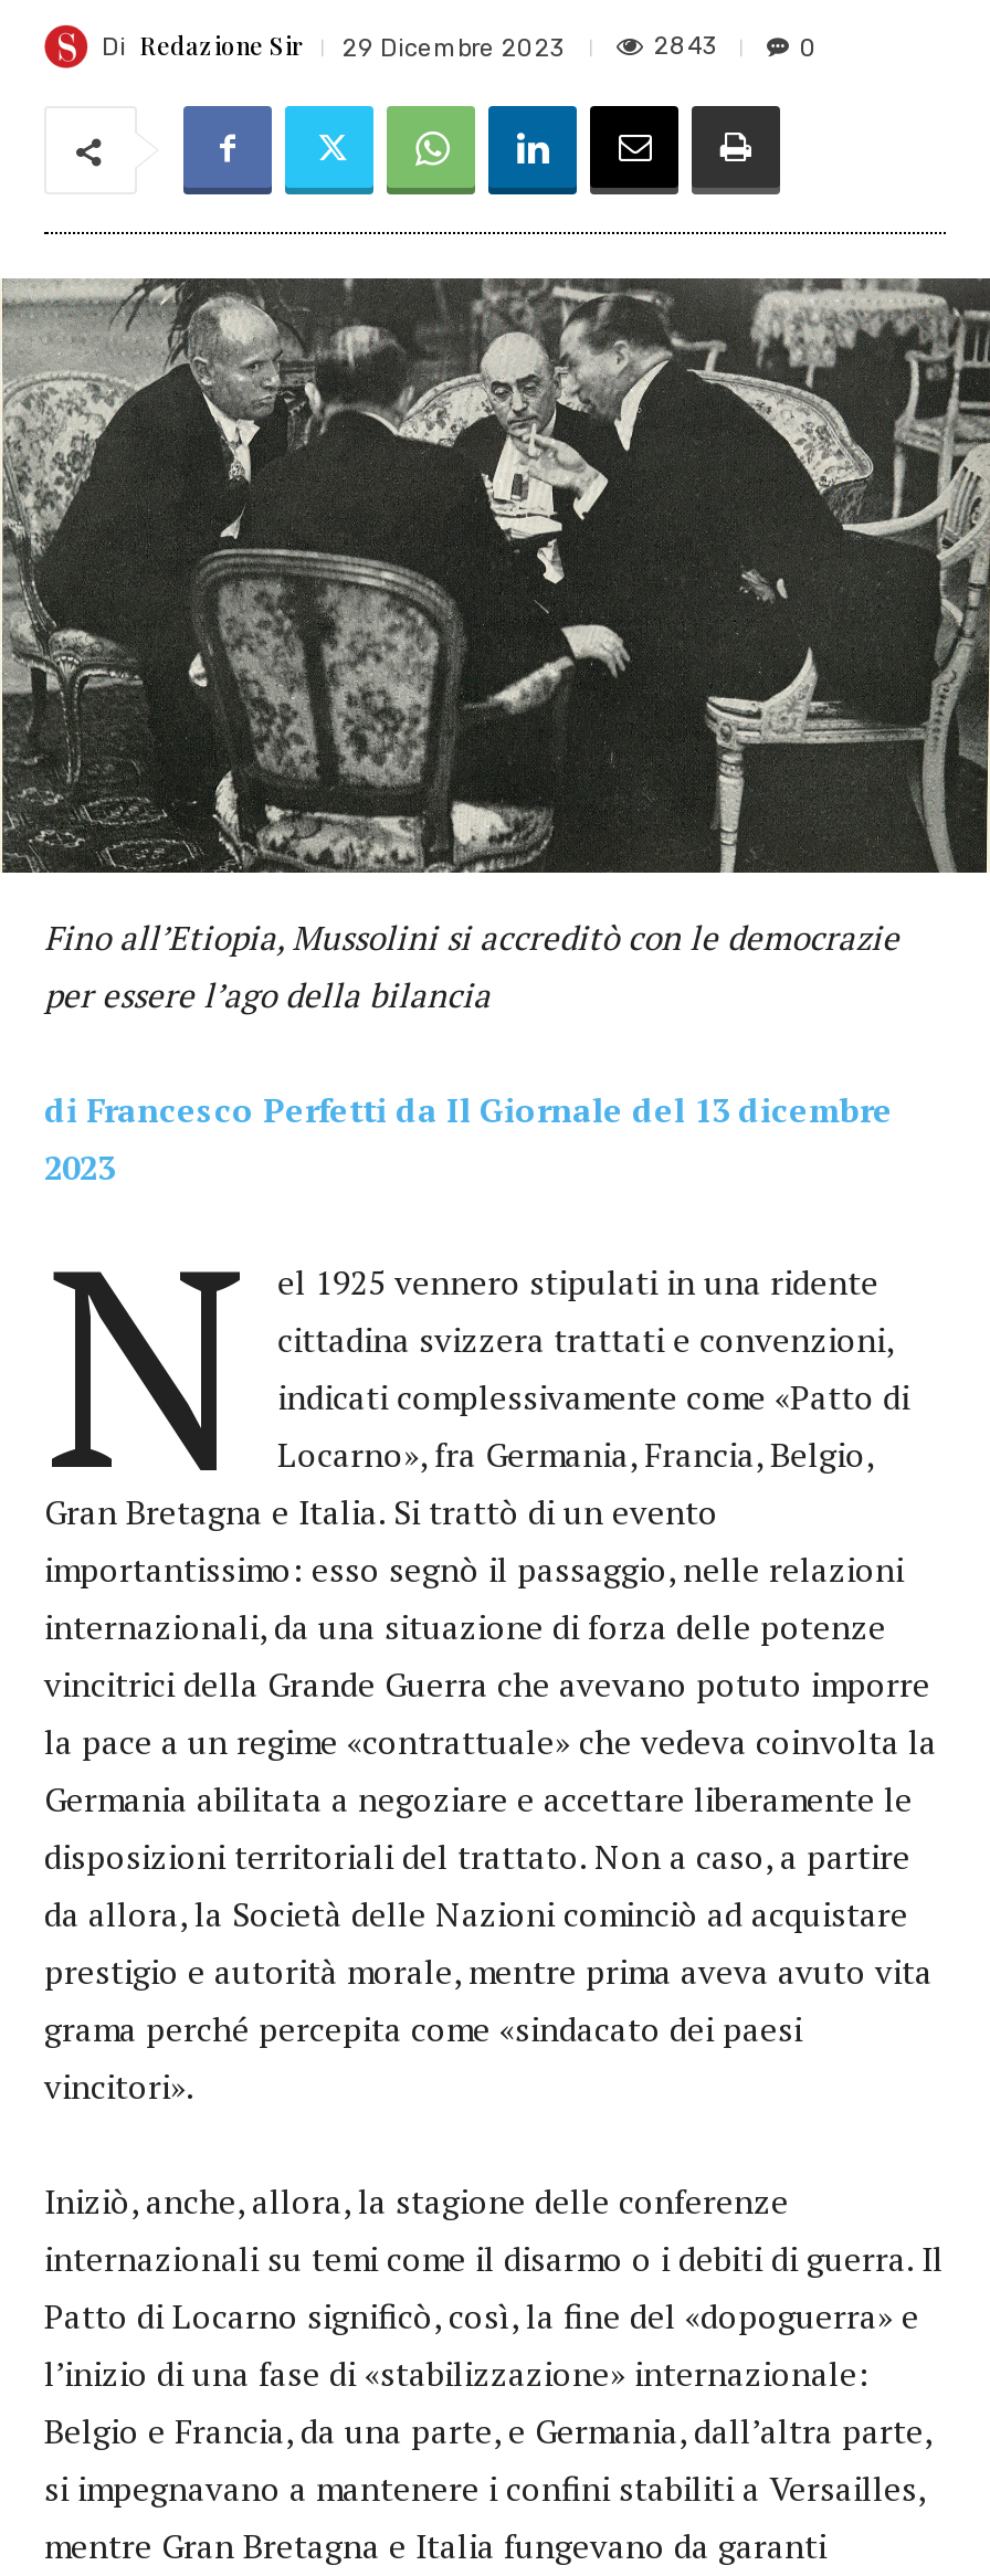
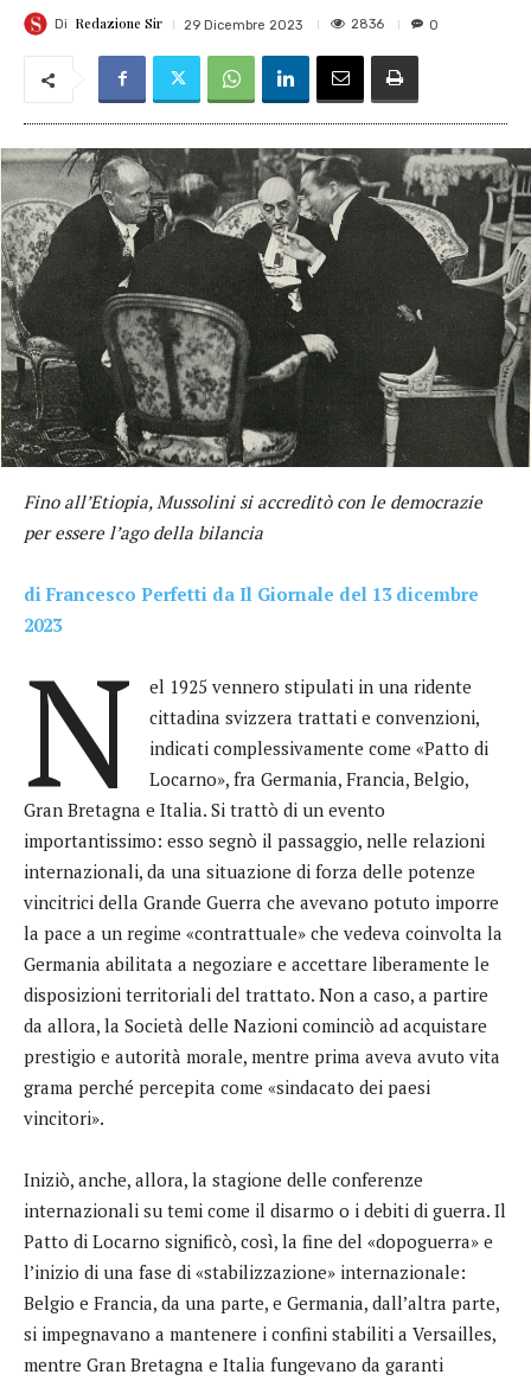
[654,33,716,62] 2843 -> [351,17,384,32] 2836

